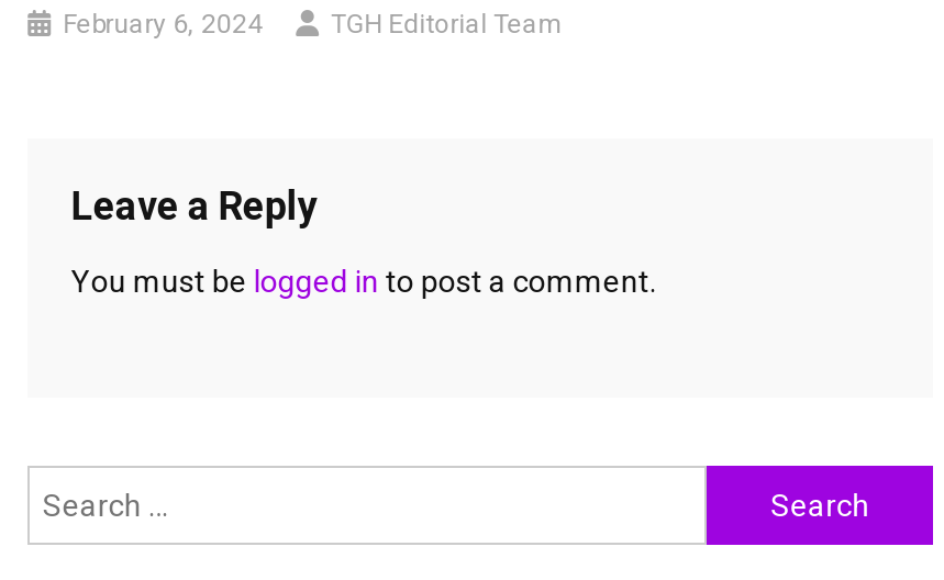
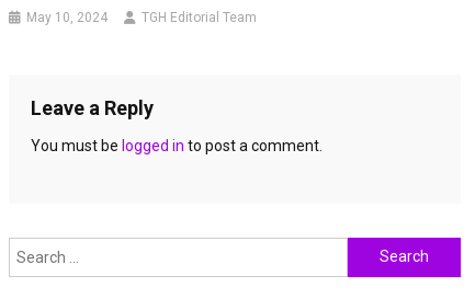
[63,9,263,40] February 6, 2024 -> [26,10,108,25] May 10, 2024

